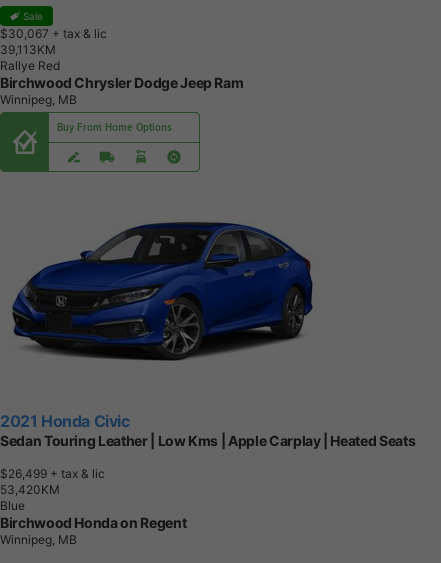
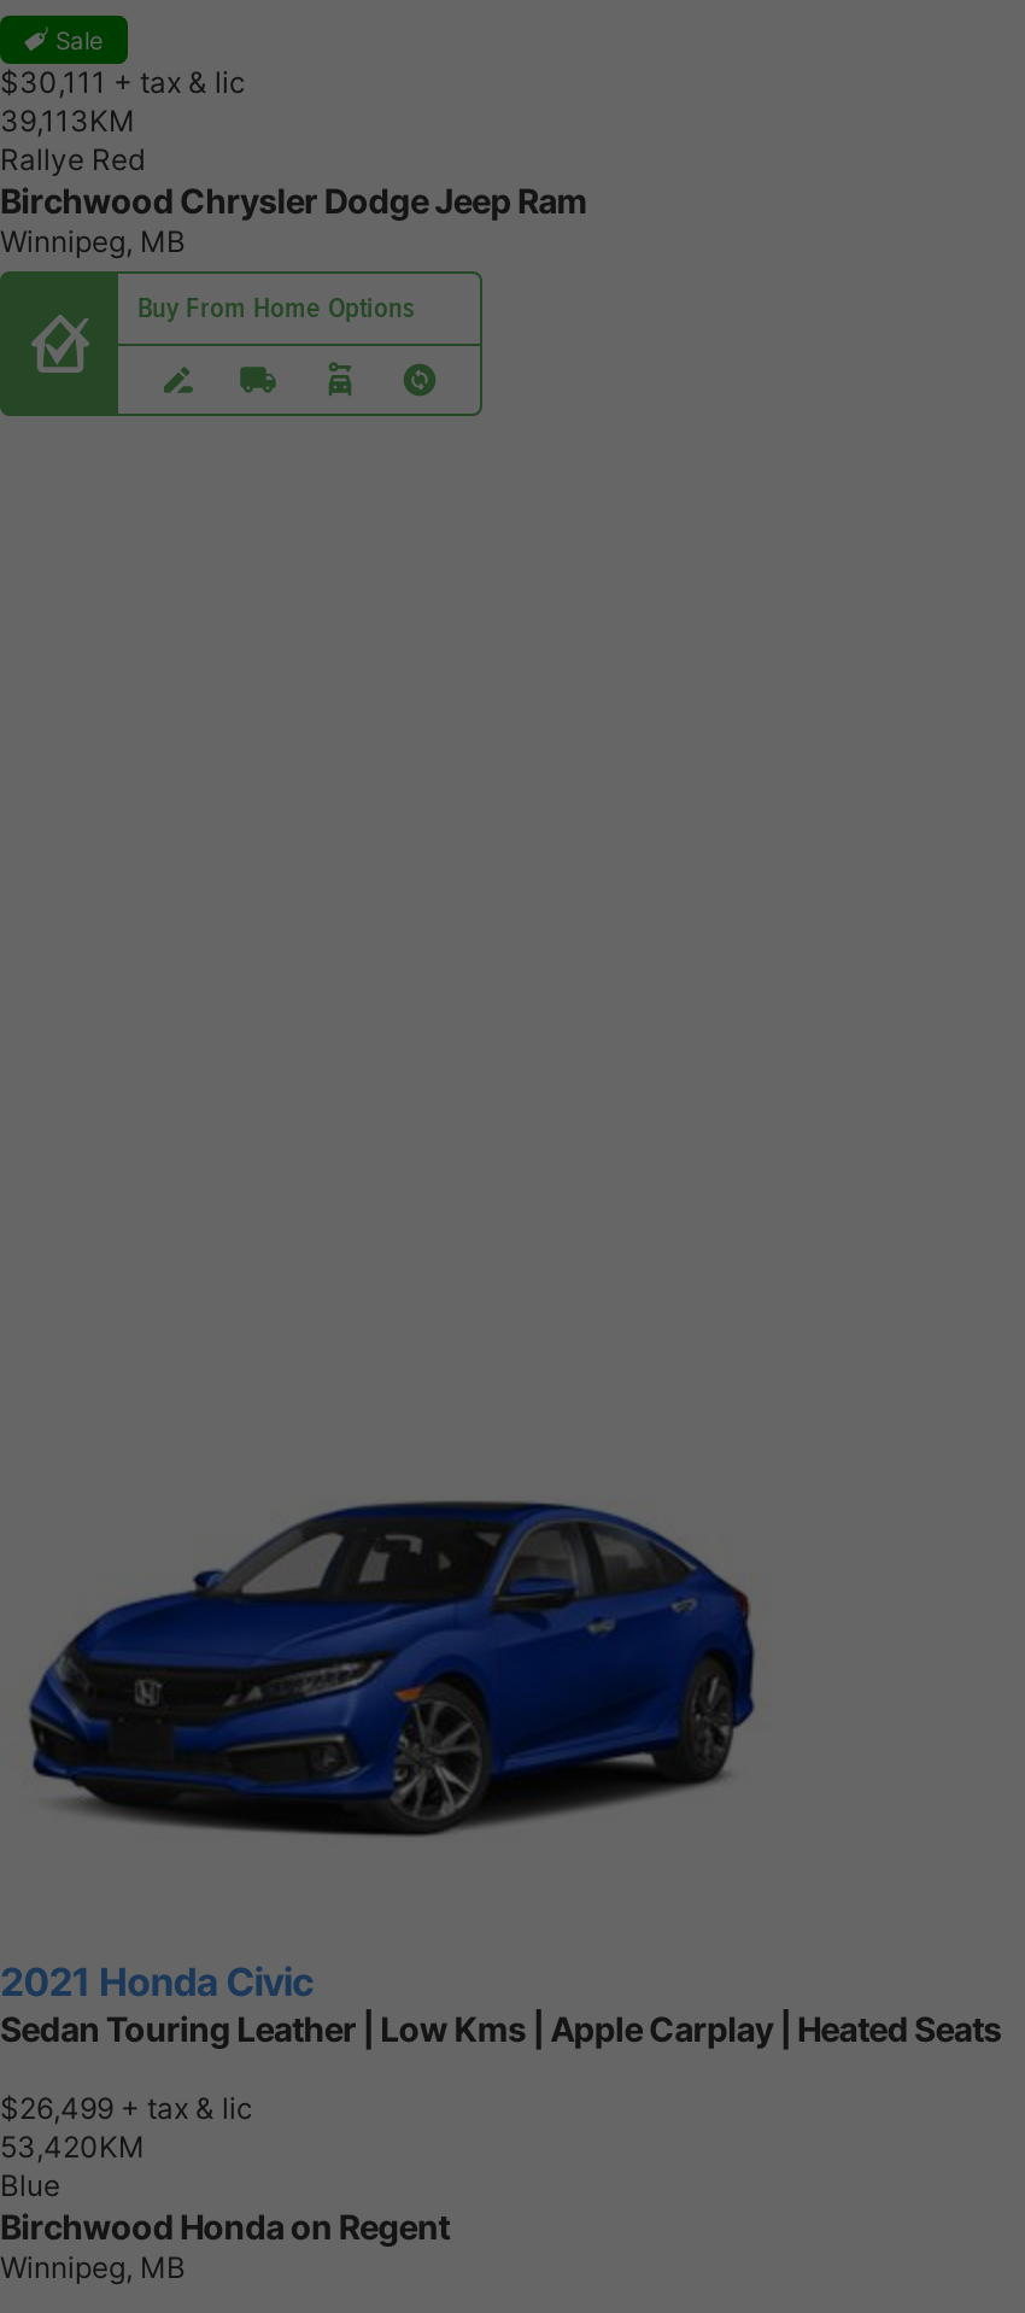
[0,26,107,41] $30,067+ tax & lic -> [0,65,246,101] $30,111+ tax & lic

